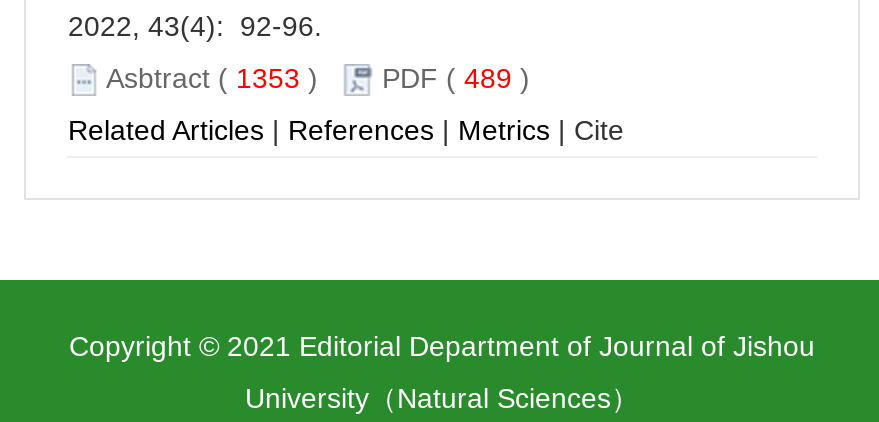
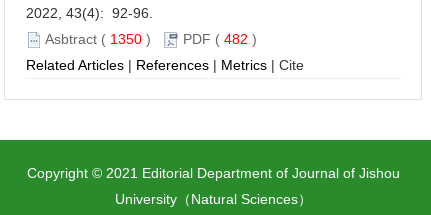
[106,62,342,94] Asbtract (1353) -> [45,31,163,47] Asbtract (1350)
[382,62,546,94] PDF (489) -> [183,31,265,47] PDF (482)

